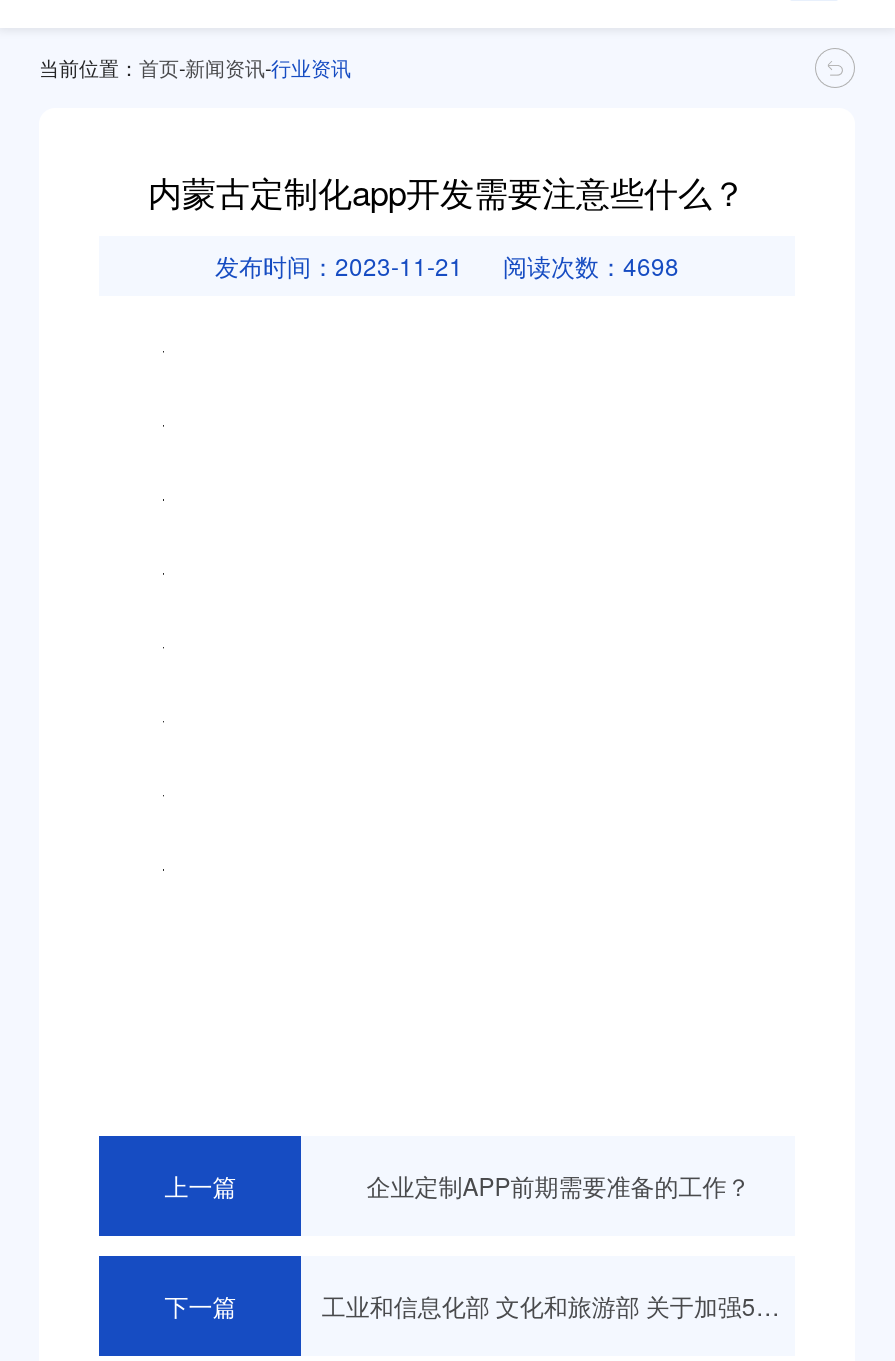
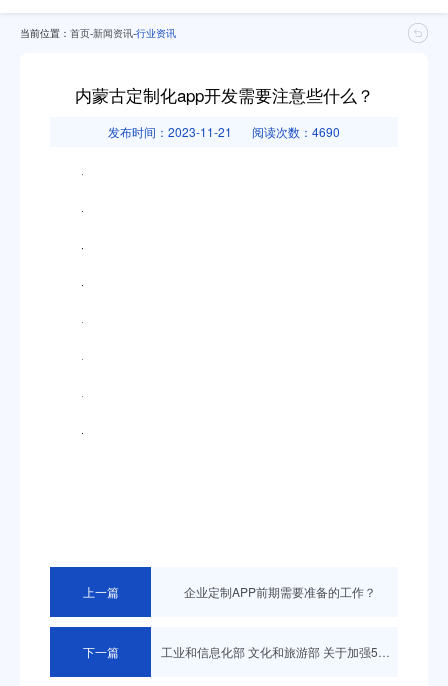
[215,248,679,282] 发布时间：2023-11-21 阅读次数：4698 -> [108,123,340,140] 发布时间：2023-11-21 阅读次数：4690

